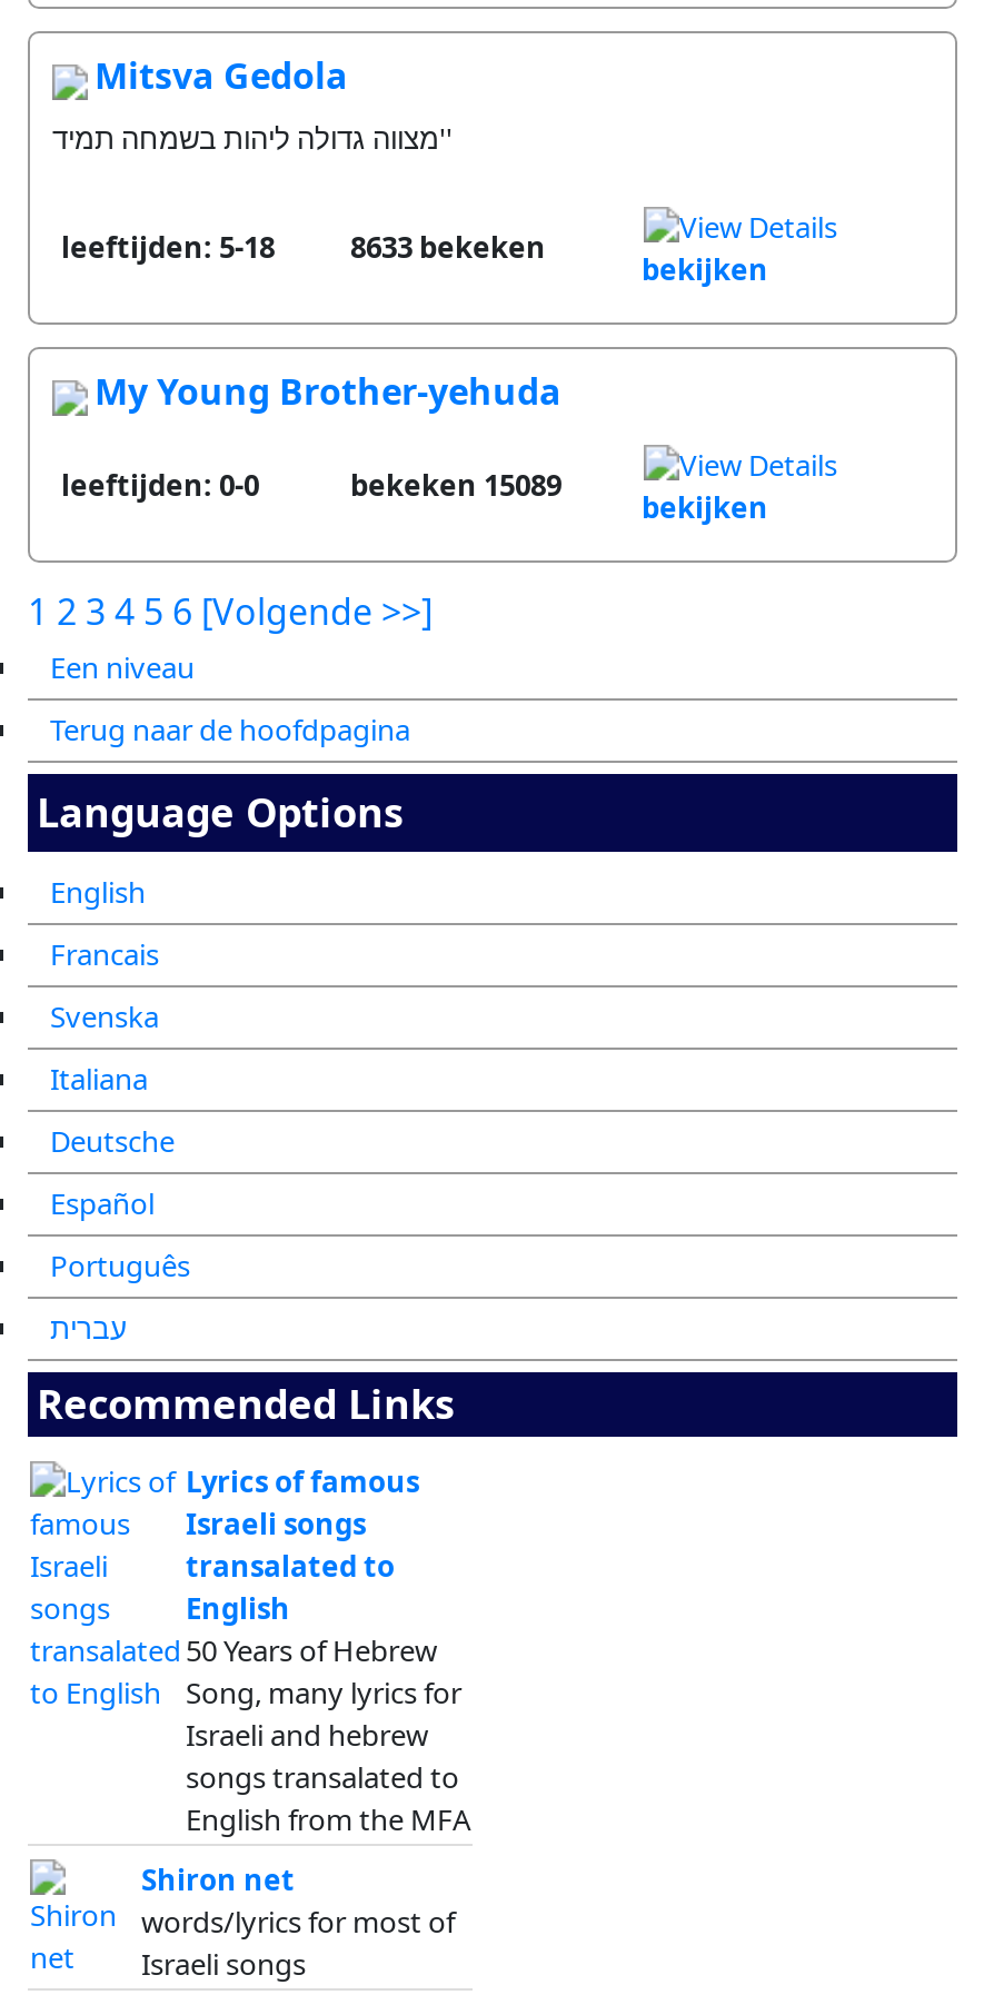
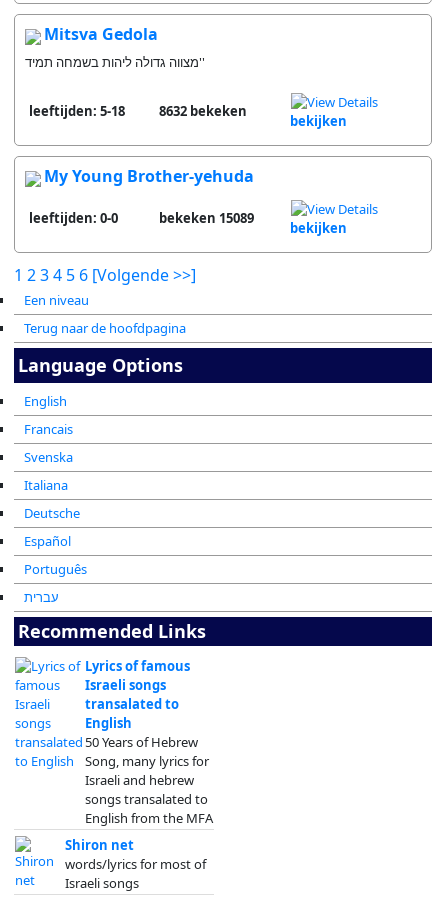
[61,227,546,267] leeftijden: 5-18 8633 bekeken -> [29,102,247,120] leeftijden: 5-18 8632 bekeken

